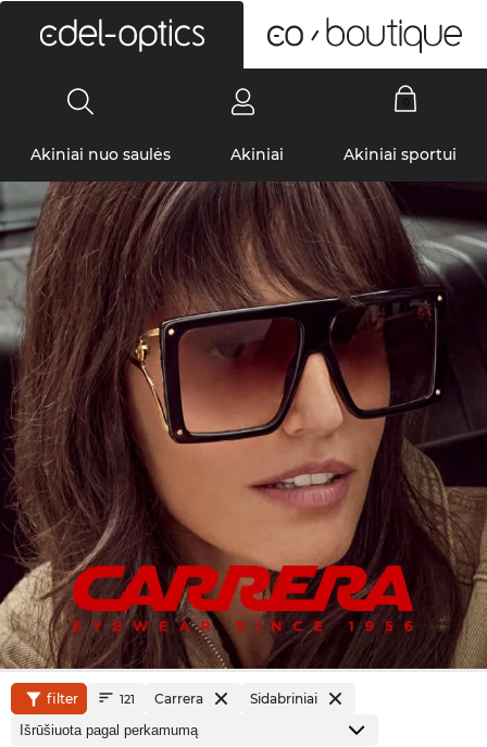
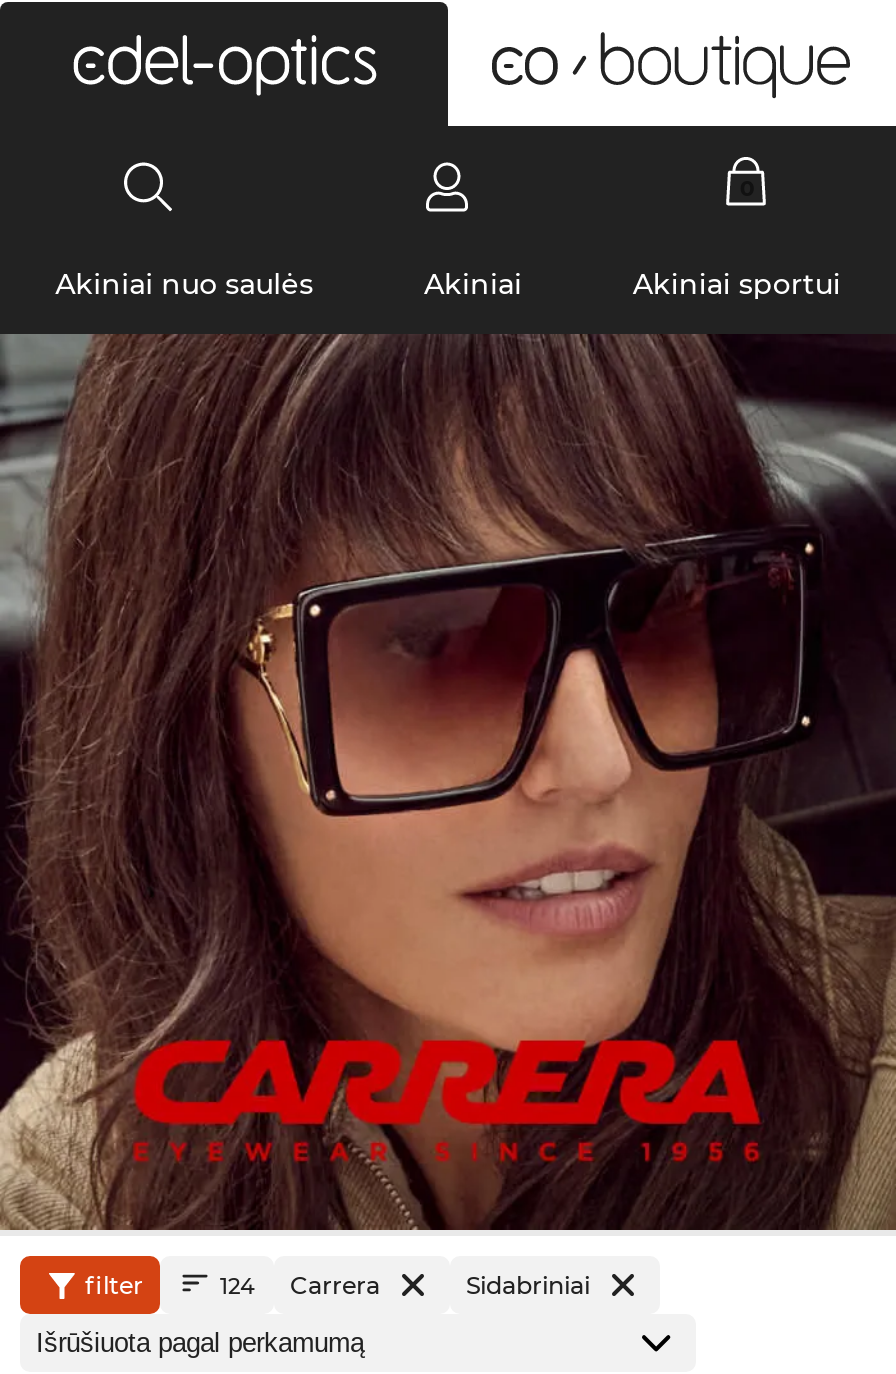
[120,690,203,707] 121 Carrera -> [220,1270,380,1300] 124 Carrera

